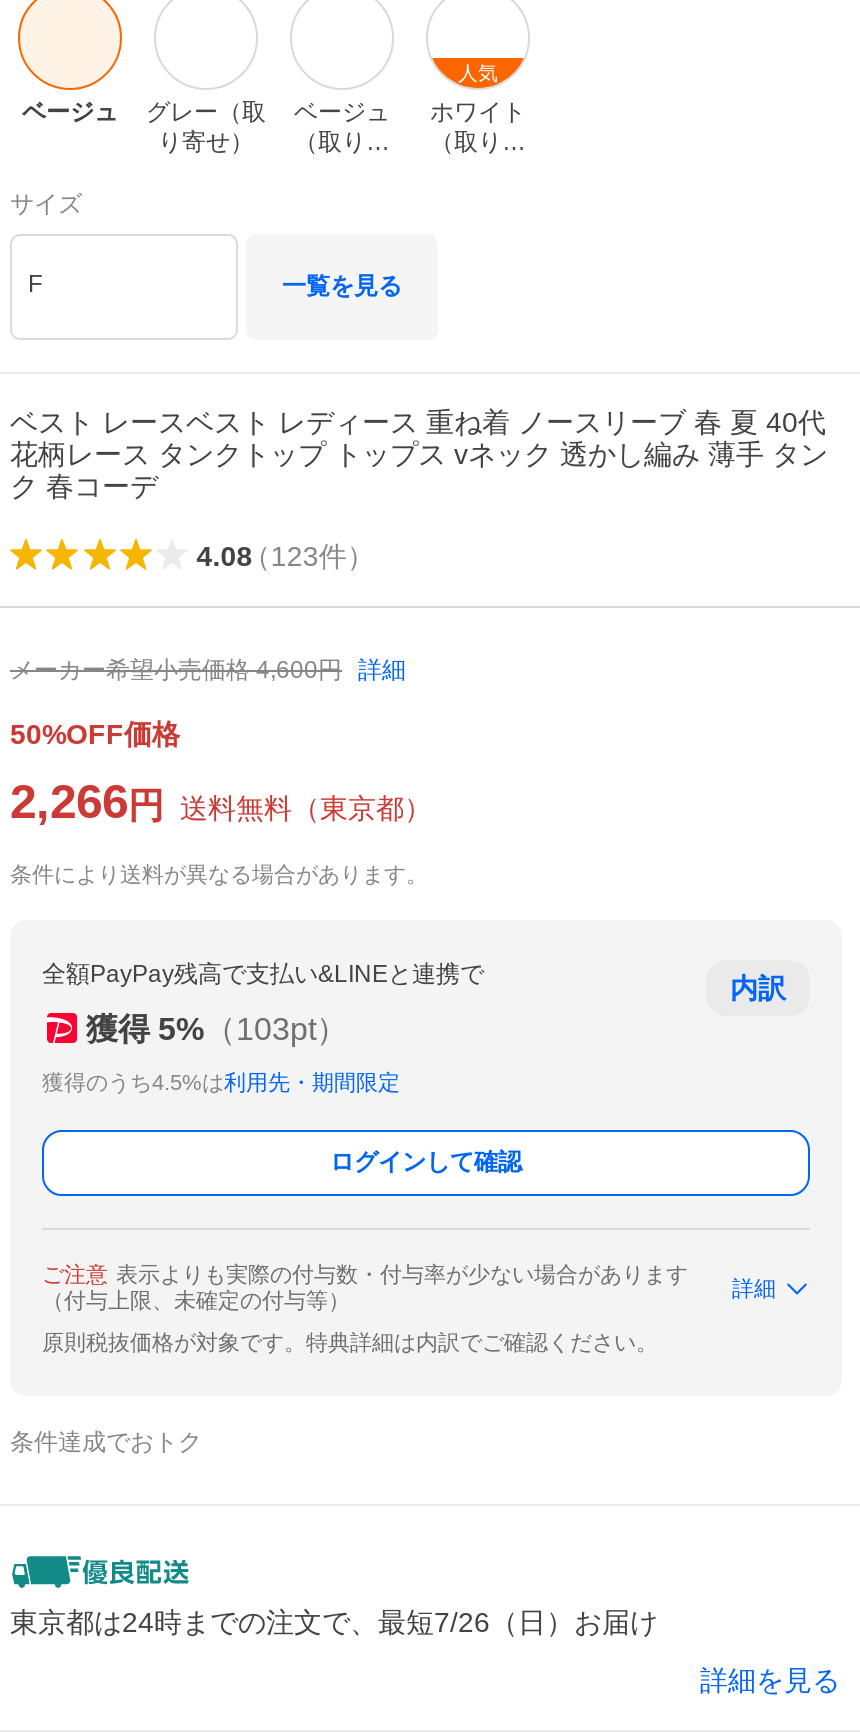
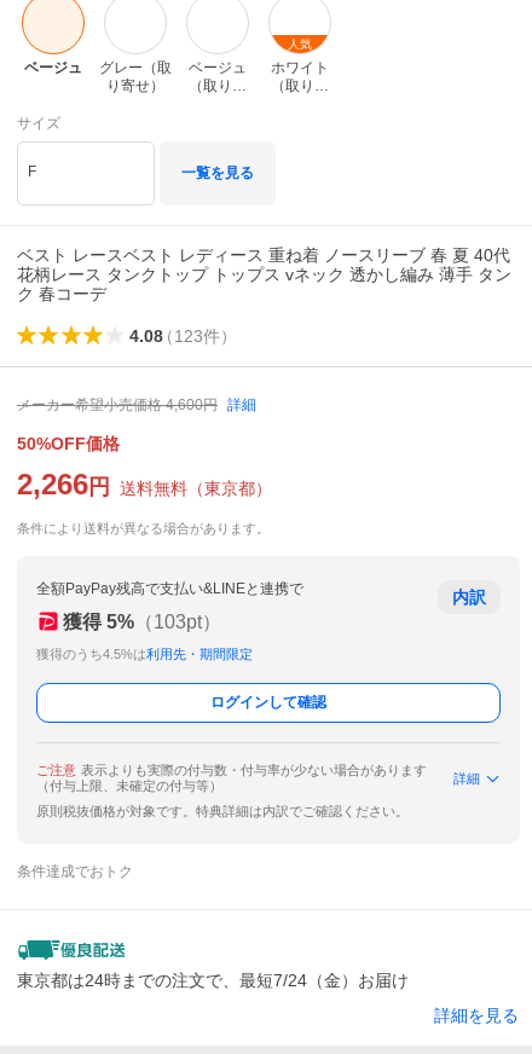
[10,1606,658,1638] 東京都は24時までの注文で、最短7/26（日）お届け -> [17,971,409,990] 東京都は24時までの注文で、最短7/24（金）お届け

